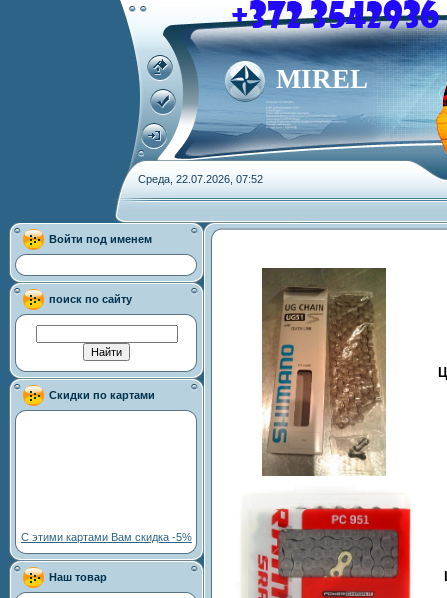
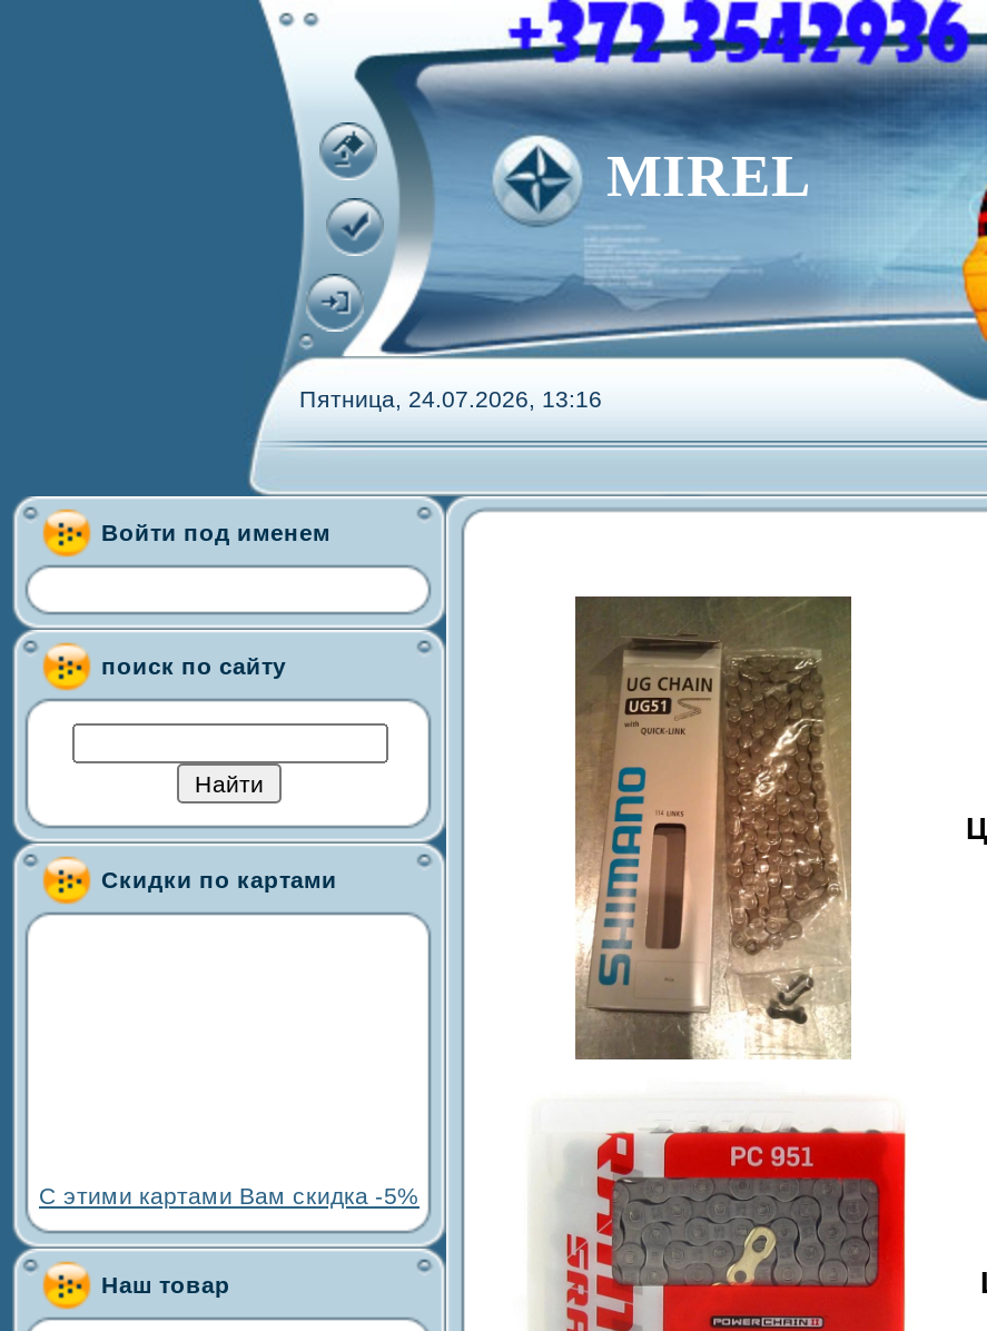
[138,173,263,185] Среда, 22.07.2026, 07:52 -> [299,385,602,412] Пятница, 24.07.2026, 13:16

